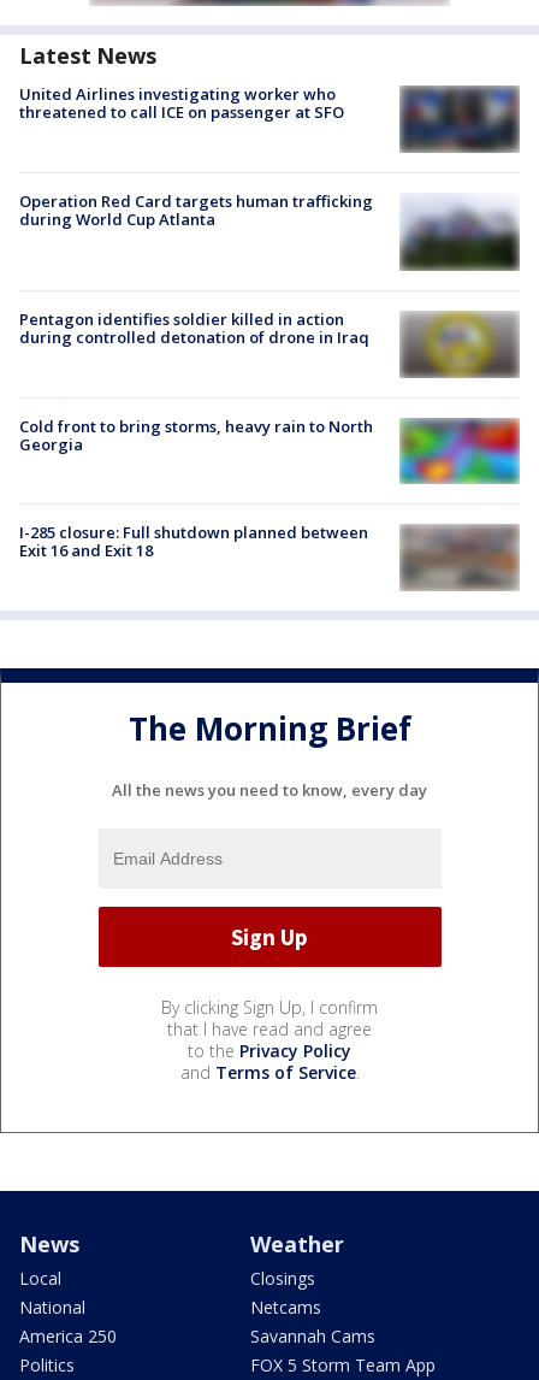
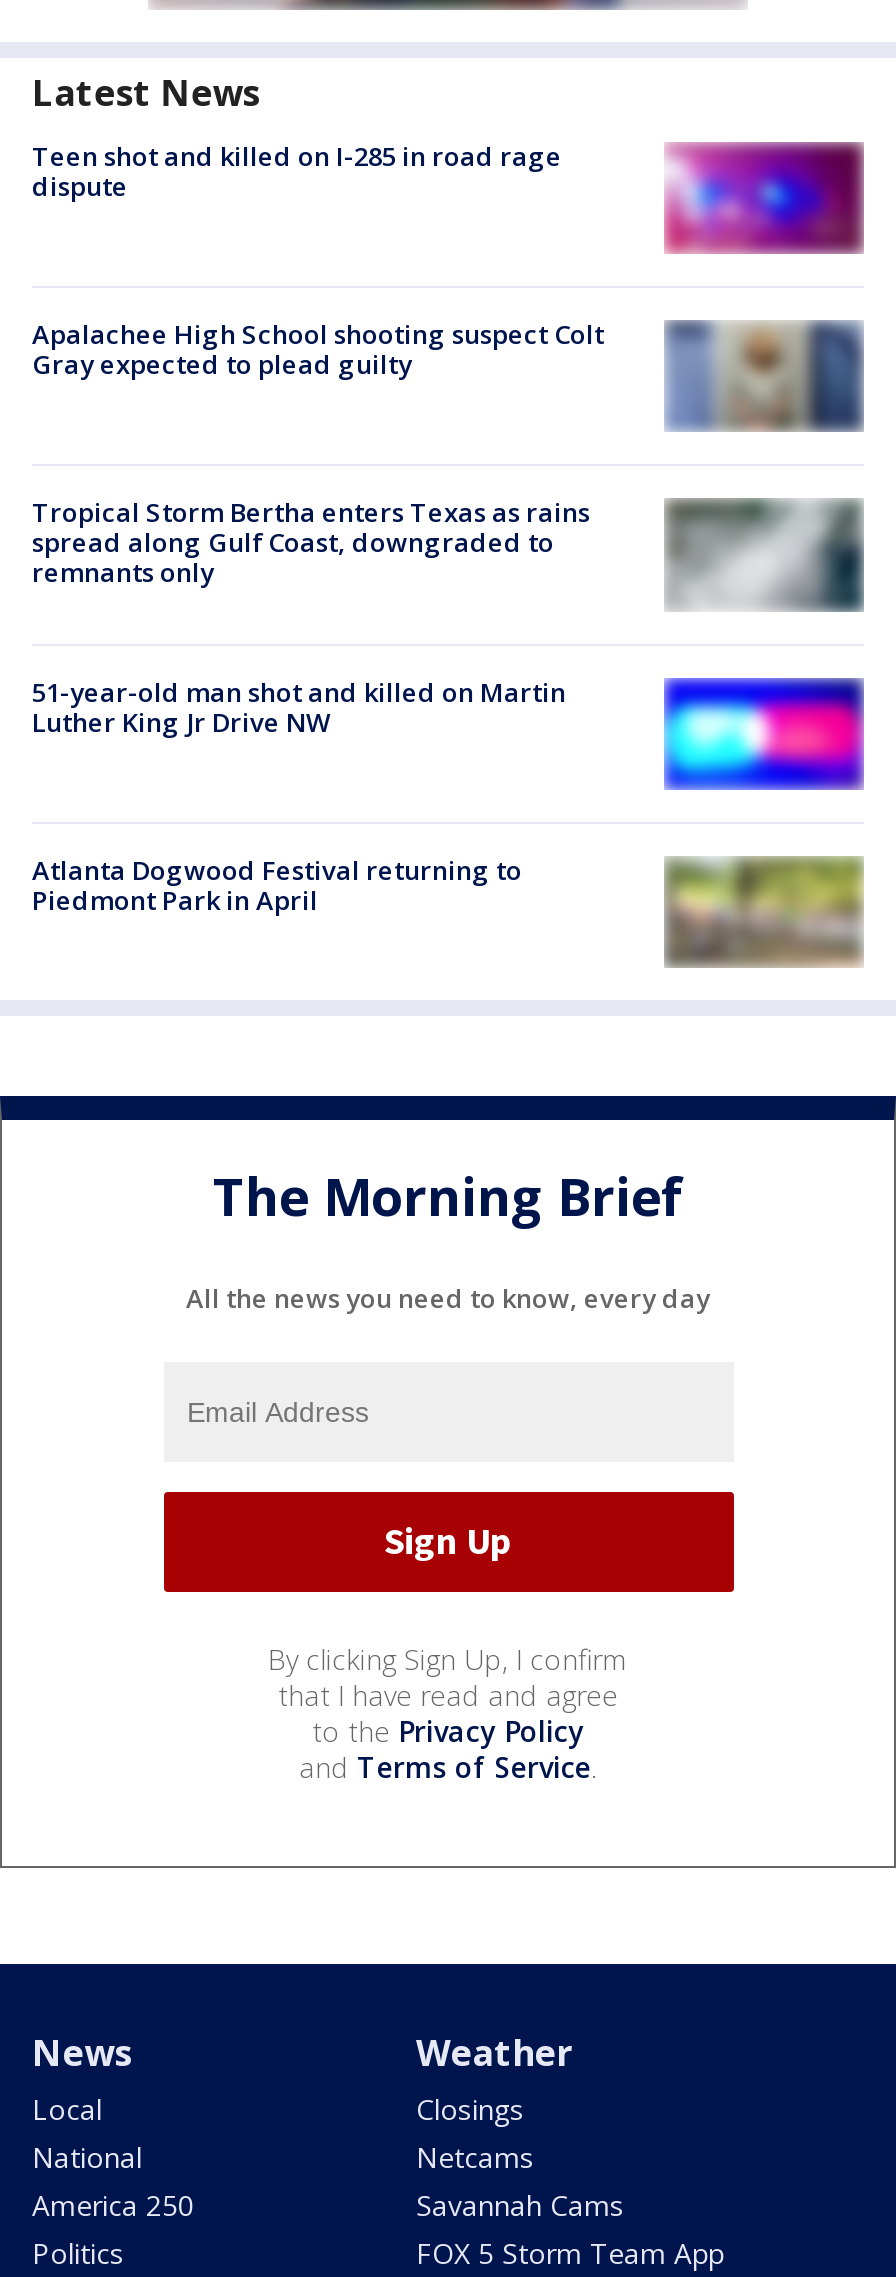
[19,83,344,123] United Airlines investigating worker who | threatened to call ICE on passenger at SFO -> [32,138,562,204] Teen shot and killed on I-285 in road rage | dispute
[399,85,519,153] [image] -> [664,142,862,254] [image]
[19,190,520,272] [image] | Operation Red Card targets human trafficking | during World Cup Atlanta -> [32,316,864,436] [image] | Apalachee High School shooting suspect Colt | Gray expected to plead guilty
[19,308,520,378] [image] | Pentagon identifies soldier killed in action | during controlled detonation of drone in Iraq -> [32,495,862,612] [image] | Tropical Storm Bertha enters Texas as rains | spread along Gulf Coast, downgraded to | remnants only
[19,416,373,456] Cold front to bring storms, heavy rain to North | Georgia -> [32,673,566,739] 51-year-old man shot and killed on Martin | Luther King Jr Drive NW
[398,417,520,485] [image] -> [662,676,866,792] [image]
[19,522,368,561] I-285 closure: Full shutdown planned between | Exit 16 and Exit 18 -> [32,852,522,918] Atlanta Dogwood Festival returning to | Piedmont Park in April
[409,524,519,586] [image] -> [668,856,862,960] [image]

